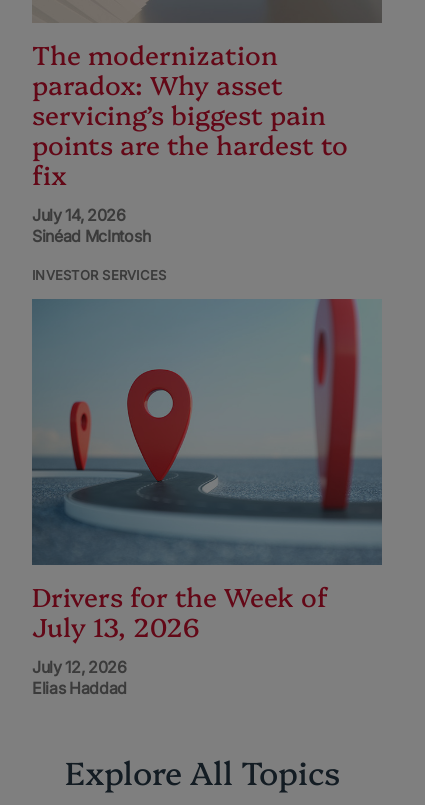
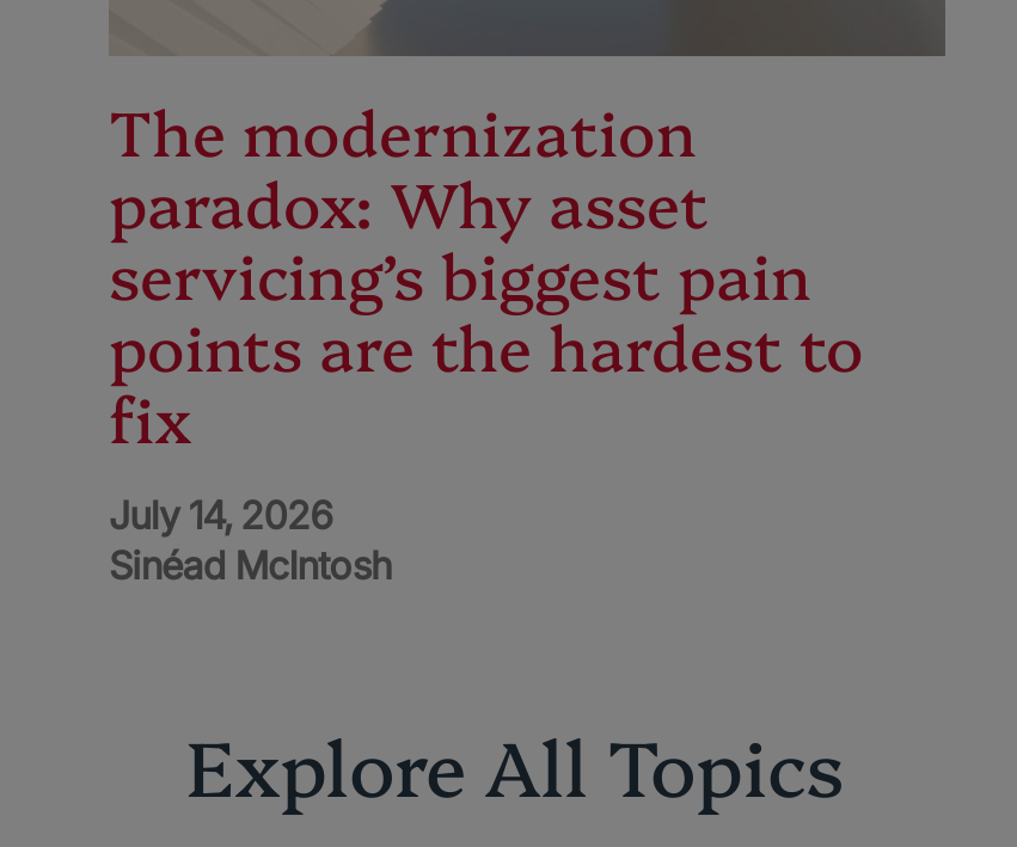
[32,267,166,283] INVESTOR SERVICES -> none
[31,298,383,698] [image] | Drivers for the Week of | July 13, 2026 | July 12, 2026 | Elias Haddad -> none

